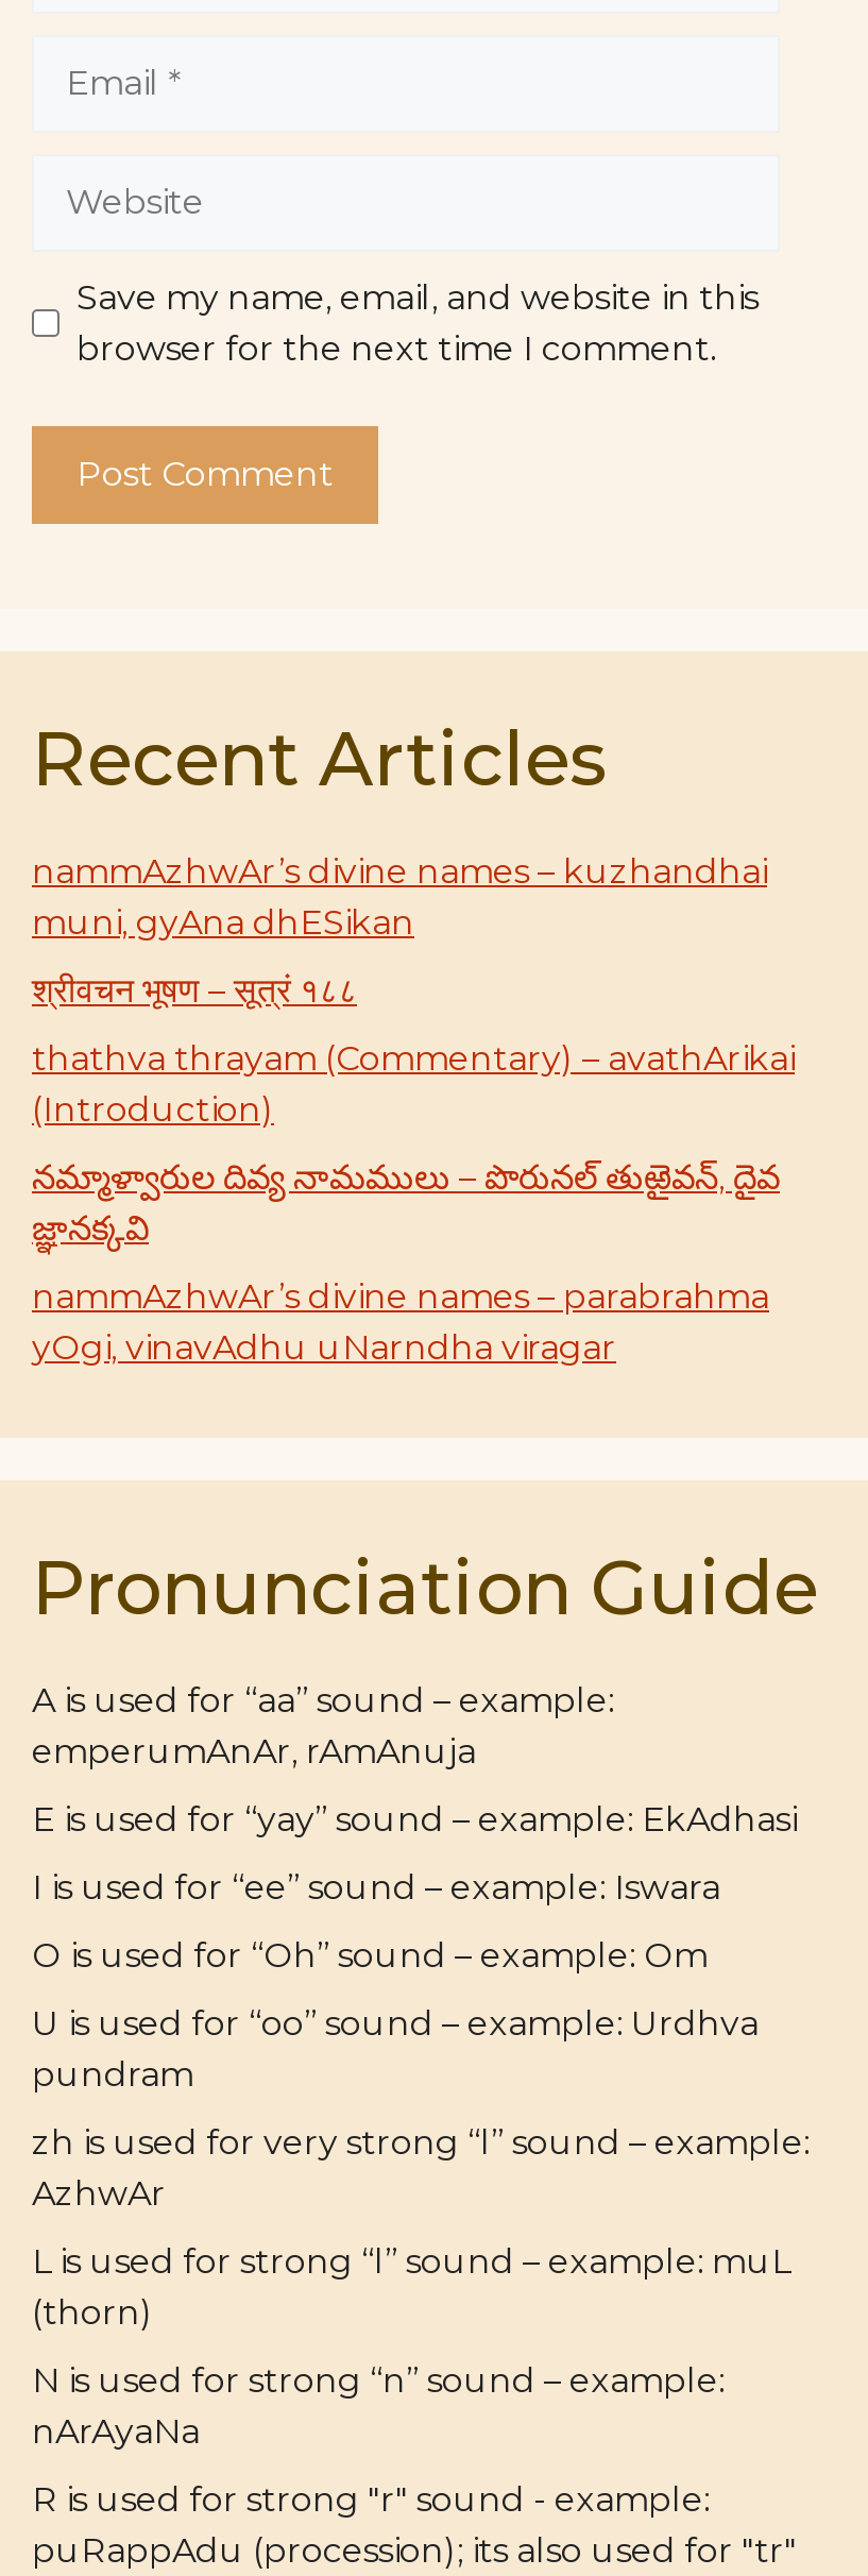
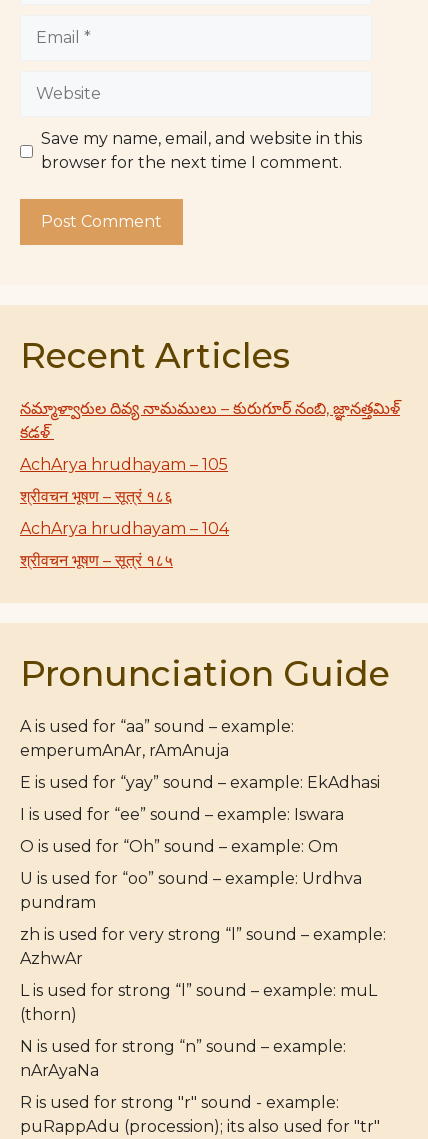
[32,850,767,942] nammAzhwAr’s divine names – kuzhandhai | muni, gyAna dhESikan -> [20,399,400,442] నమ్మాళ్వారుల దివ్య నామములు – కురుగూర్ నంబి, జ్ఞానత్తమిళ్ | కడళ్
[32,969,357,1010] श्रीवचन भूषण – सूत्रं १८८ -> [20,455,228,474] AchArya hrudhayam – 105
[32,1037,795,1129] thathva thrayam (Commentary) – avathArikai | (Introduction) -> [20,487,173,506] श्रीवचन भूषण – सूत्रं १८६
[32,1156,780,1248] నమ్మాళ్వారుల దివ్య నామములు – పొరునల్ తుఱైవన్, దైవ | జ్ఞానక్కవి -> [20,519,229,538] AchArya hrudhayam – 104
[32,1275,769,1367] nammAzhwAr’s divine names – parabrahma | yOgi, vinavAdhu uNarndha viragar -> [20,551,173,570] श्रीवचन भूषण – सूत्रं १८५

